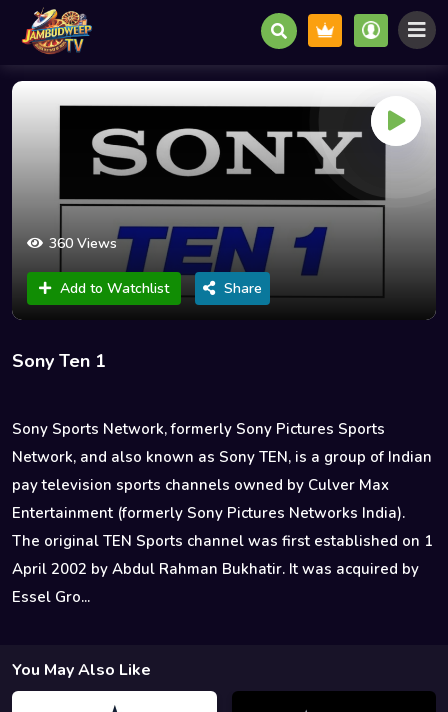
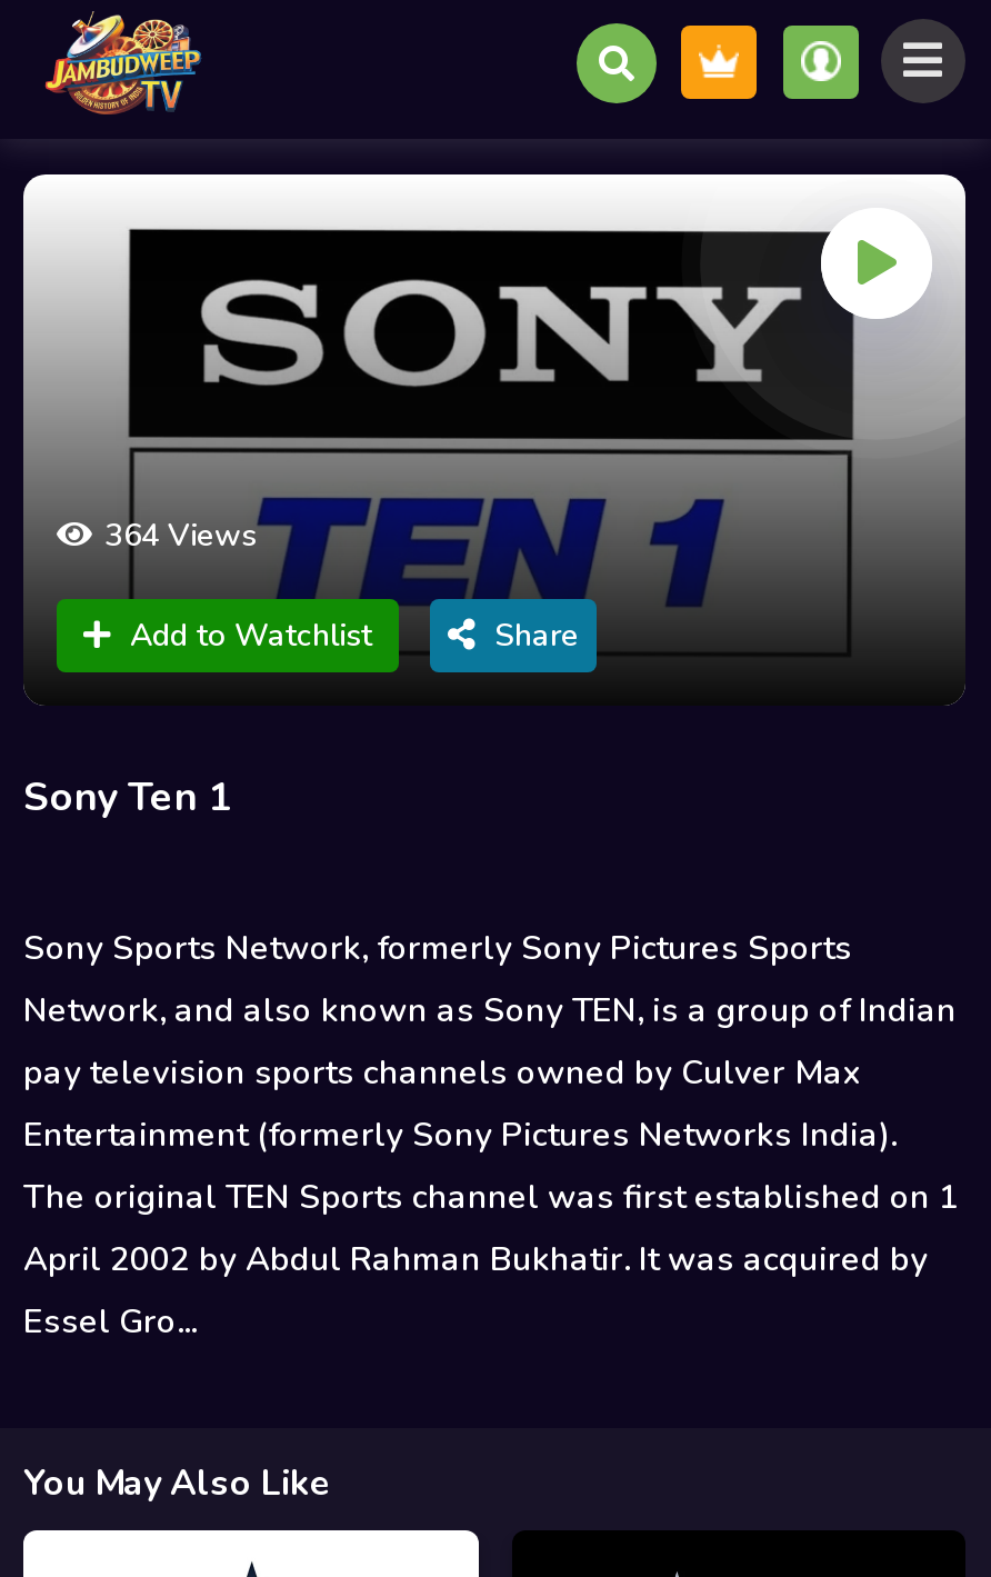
[49,233,117,252] 360 Views -> [106,513,257,556] 364 Views

